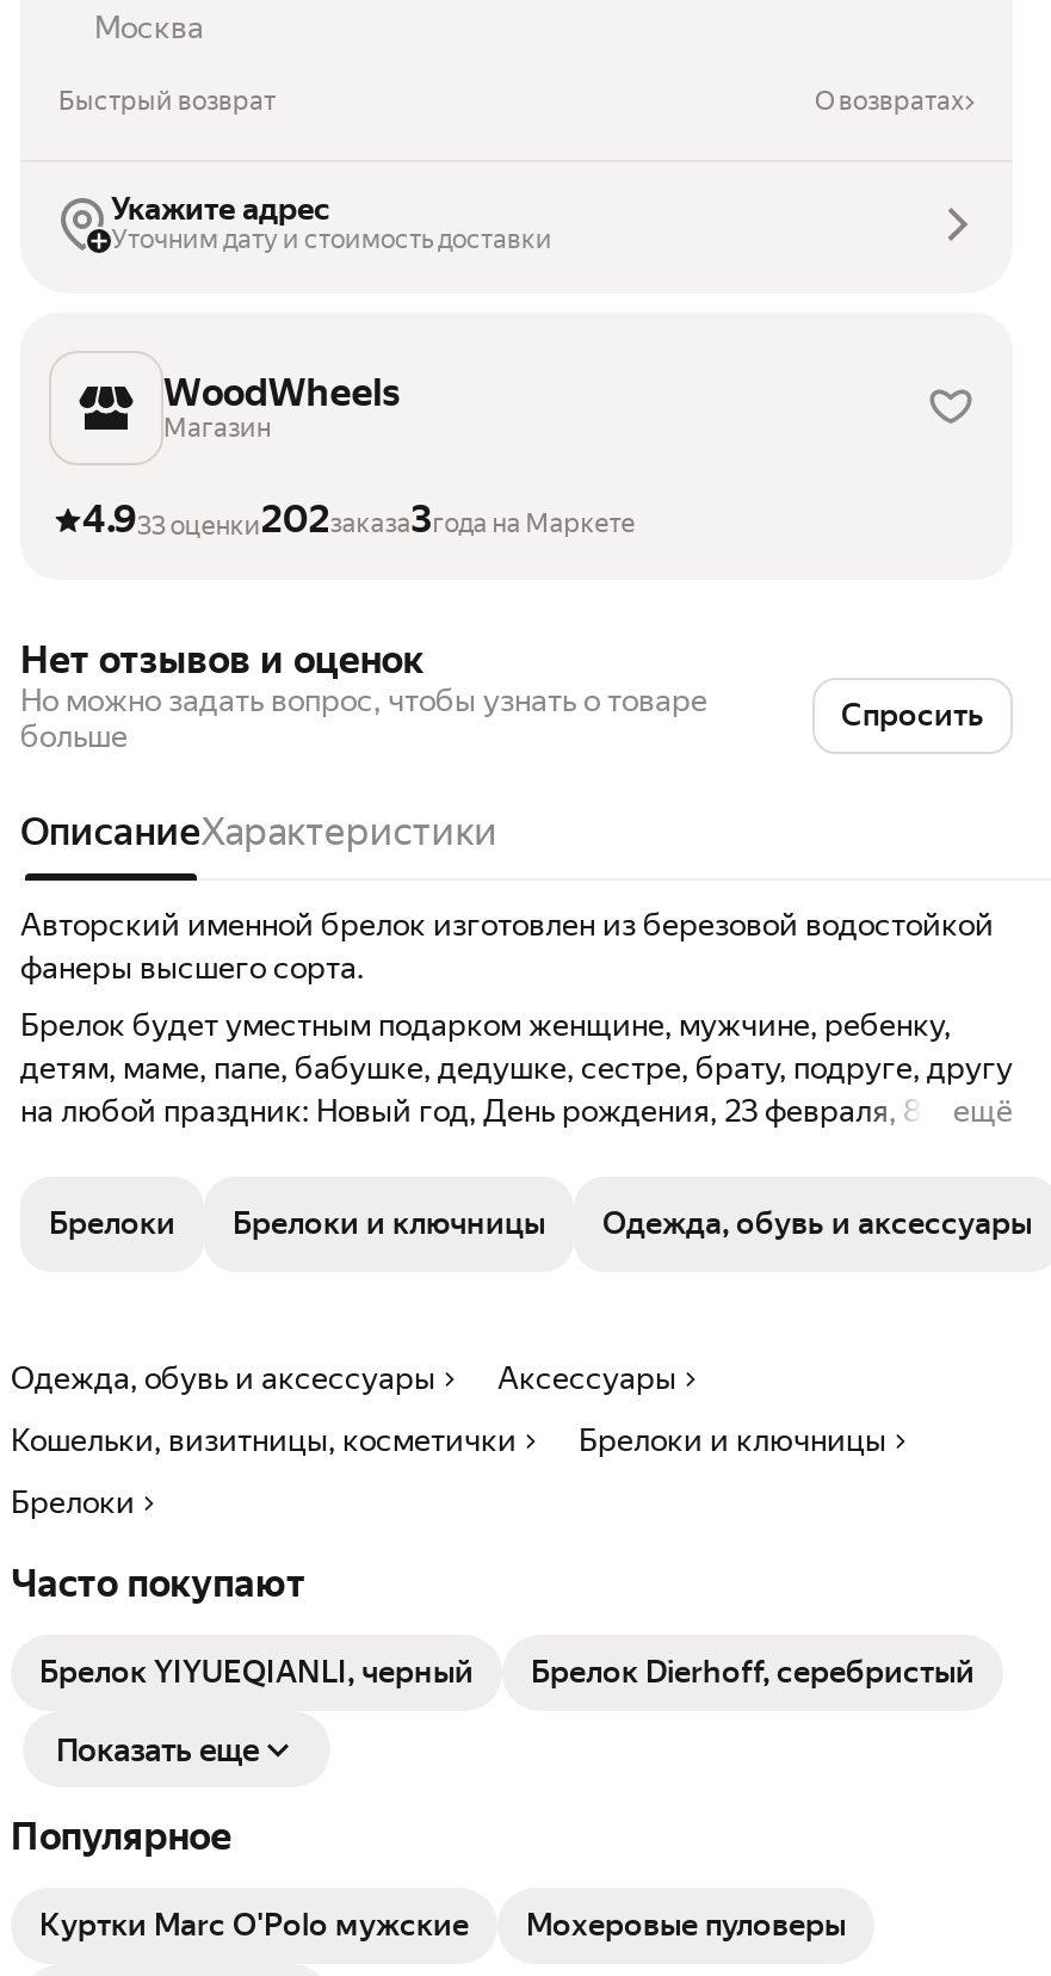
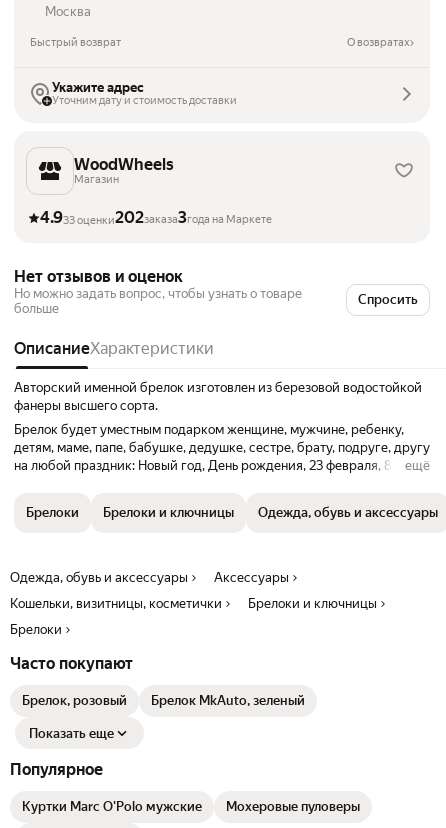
[39,1654,975,1690] Брелок YIYUEQIANLI, черный | Брелок Dierhoff, серебристый -> [22,693,305,708] Брелок, розовый | Брелок MkAuto, зеленый

